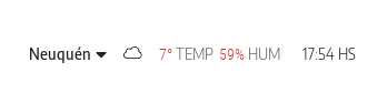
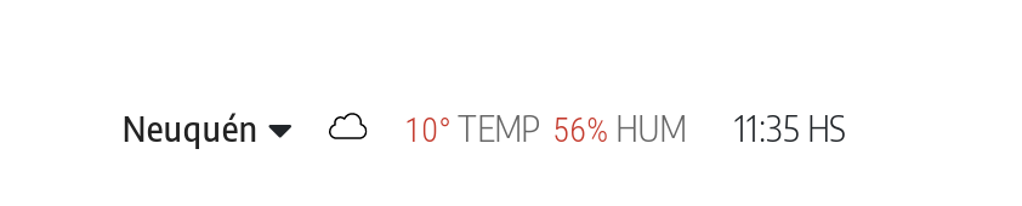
[159,44,280,63] 7° TEMP 59% HUM -> [404,107,686,148] 10° TEMP 56% HUM
[302,44,355,63] 17:54 HS -> [735,108,846,149] 11:35 HS

